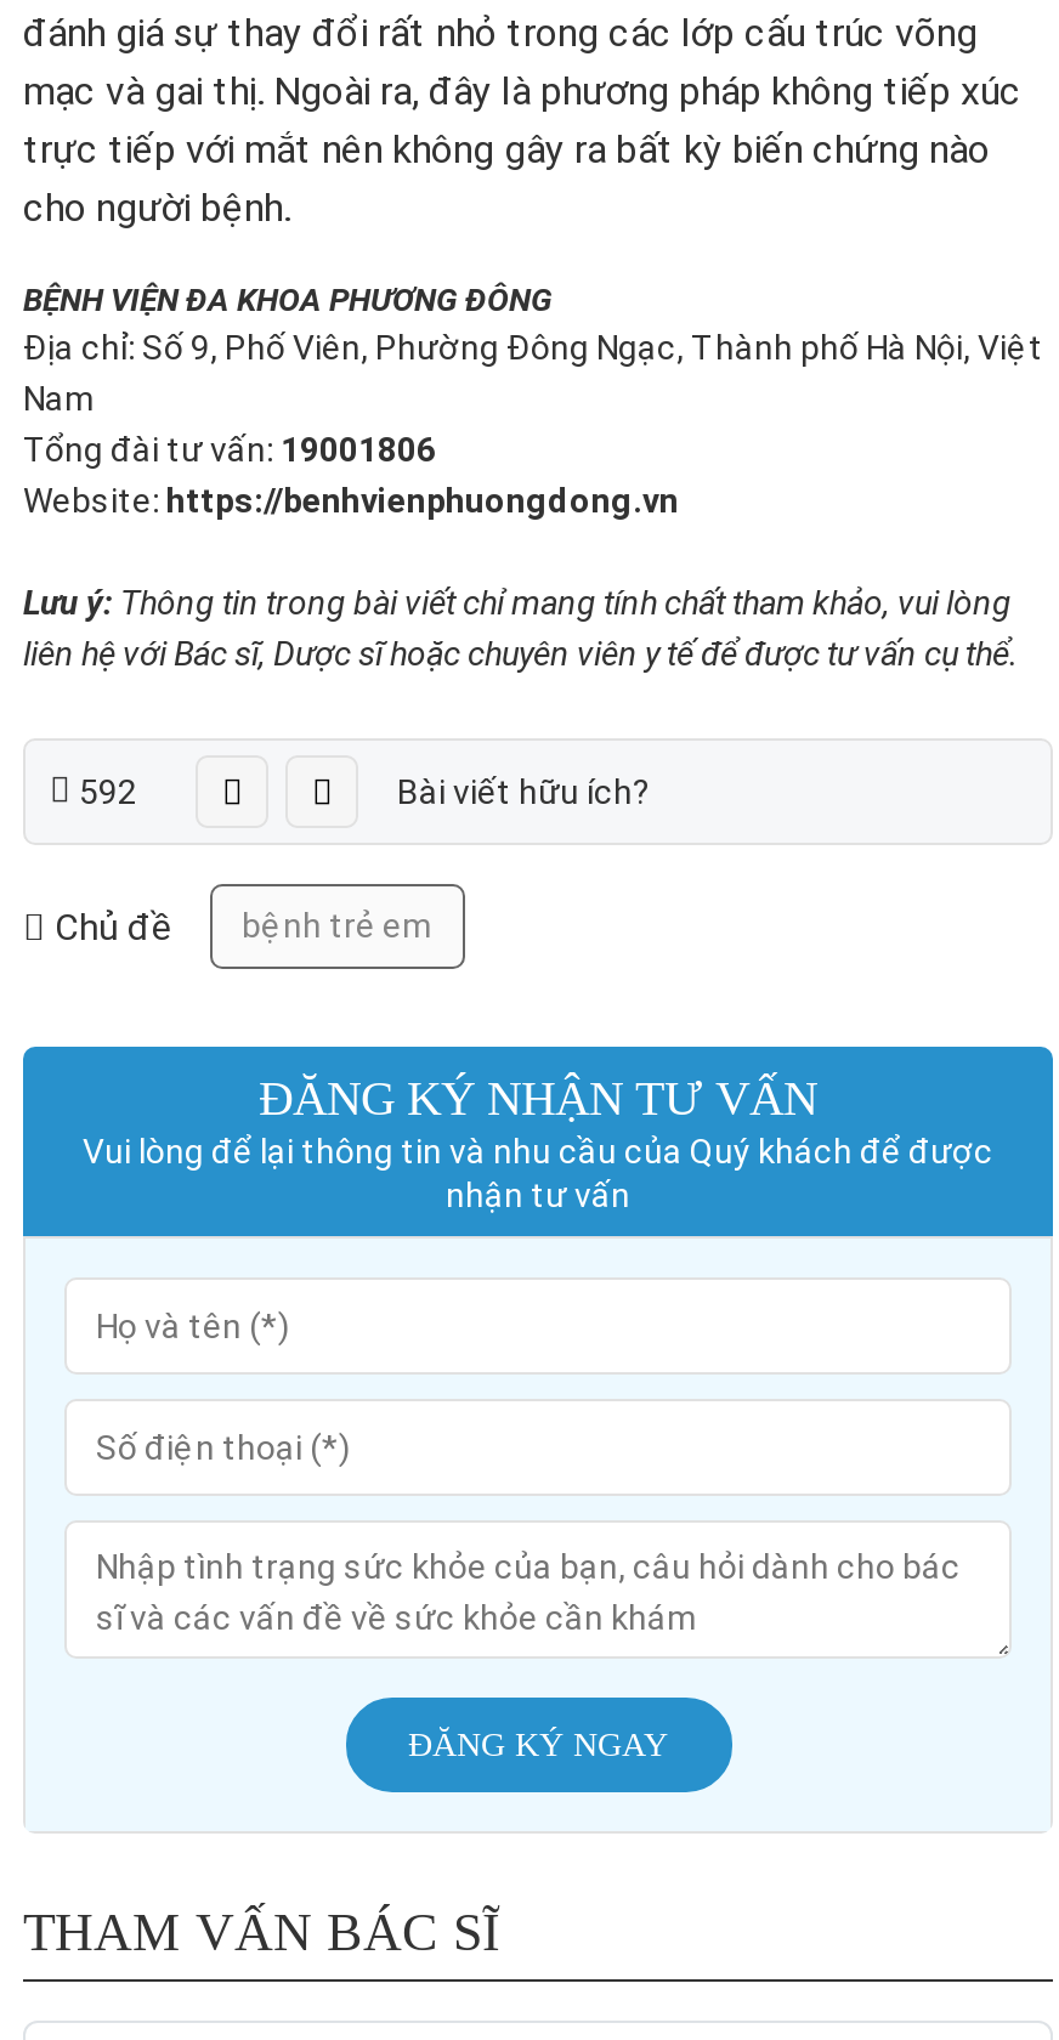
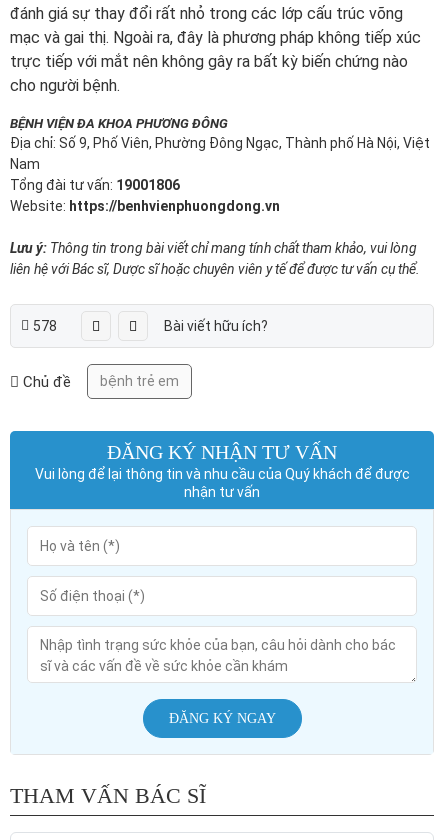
[79,772,137,811] 592 -> [33,318,57,334] 578

